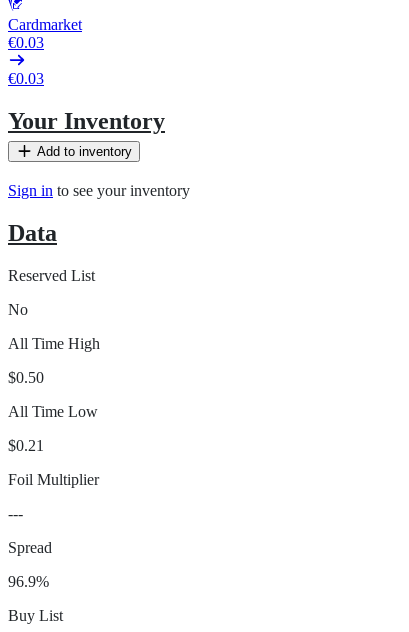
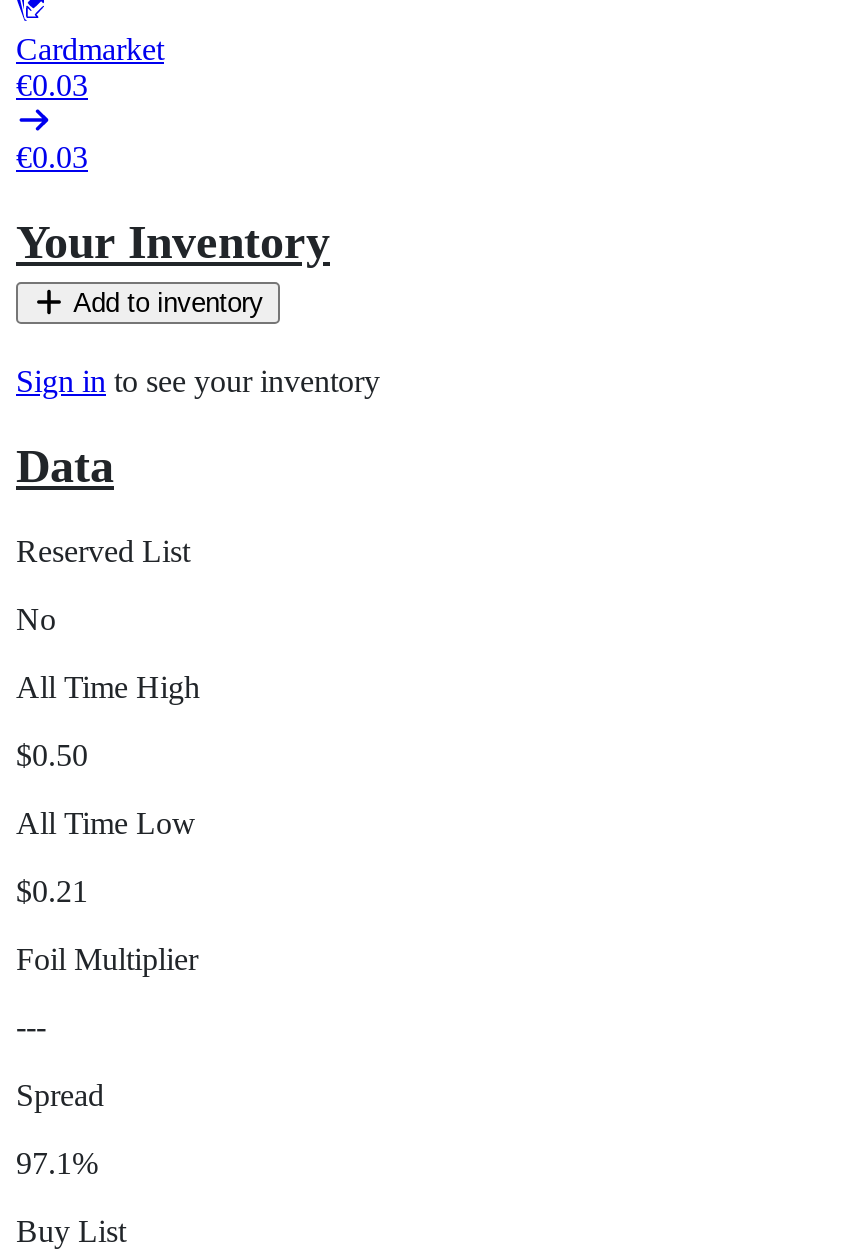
[8,573,49,590] 96.9% -> [16,1145,98,1179] 97.1%

